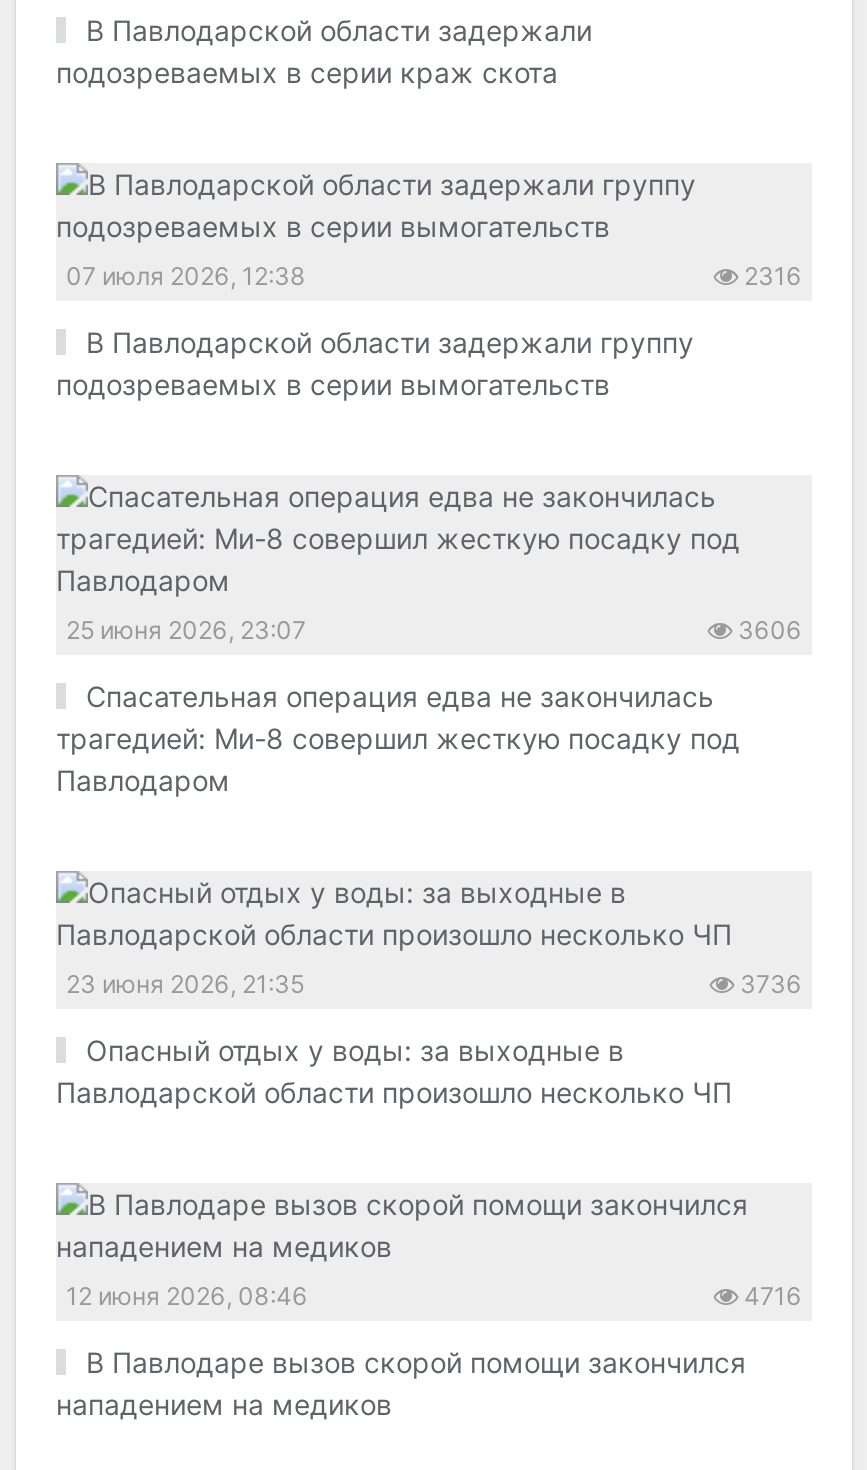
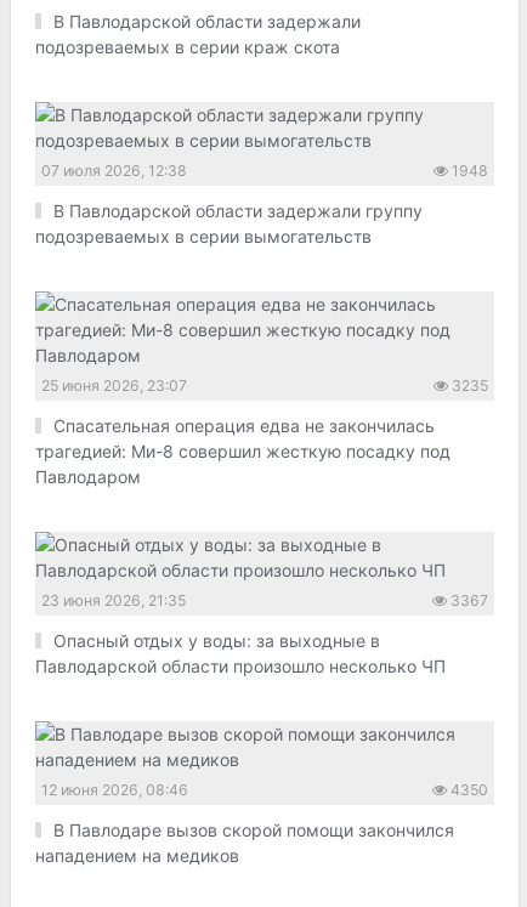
[738,261,802,291] 2316 -> [448,161,488,179] 1948
[732,615,802,645] 3606 -> [448,376,488,394] 3235
[734,969,802,999] 3736 -> [447,591,488,609] 3367
[738,1281,802,1311] 4716 -> [447,780,488,799] 4350

